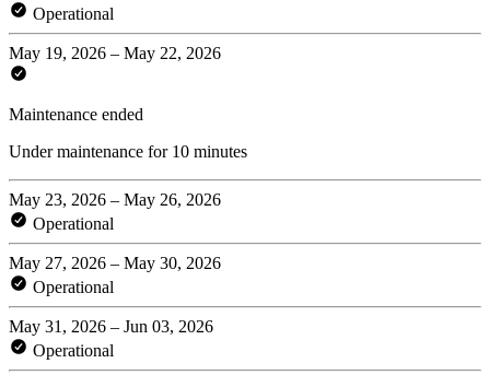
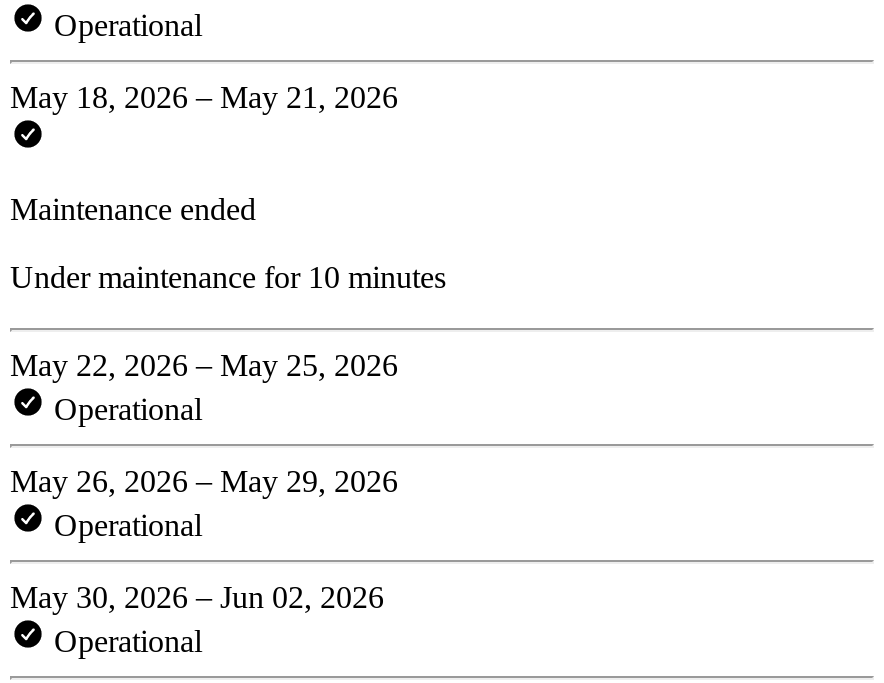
[9,44,221,62] May 19, 2026 – May 22, 2026 -> [10,80,398,114] May 18, 2026 – May 21, 2026
[9,190,221,209] May 23, 2026 – May 26, 2026 -> [10,348,398,382] May 22, 2026 – May 25, 2026
[9,254,221,272] May 27, 2026 – May 30, 2026 -> [10,464,398,498] May 26, 2026 – May 29, 2026
[9,317,213,336] May 31, 2026 – Jun 03, 2026 -> [10,580,384,614] May 30, 2026 – Jun 02, 2026

